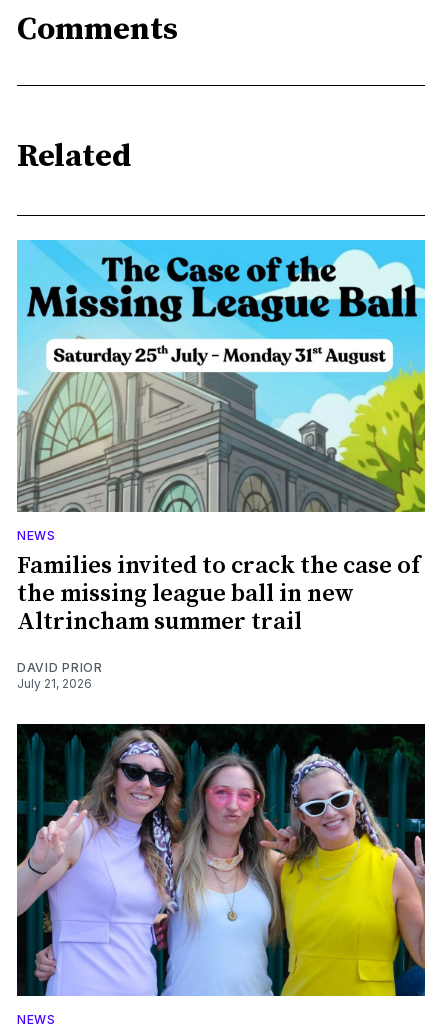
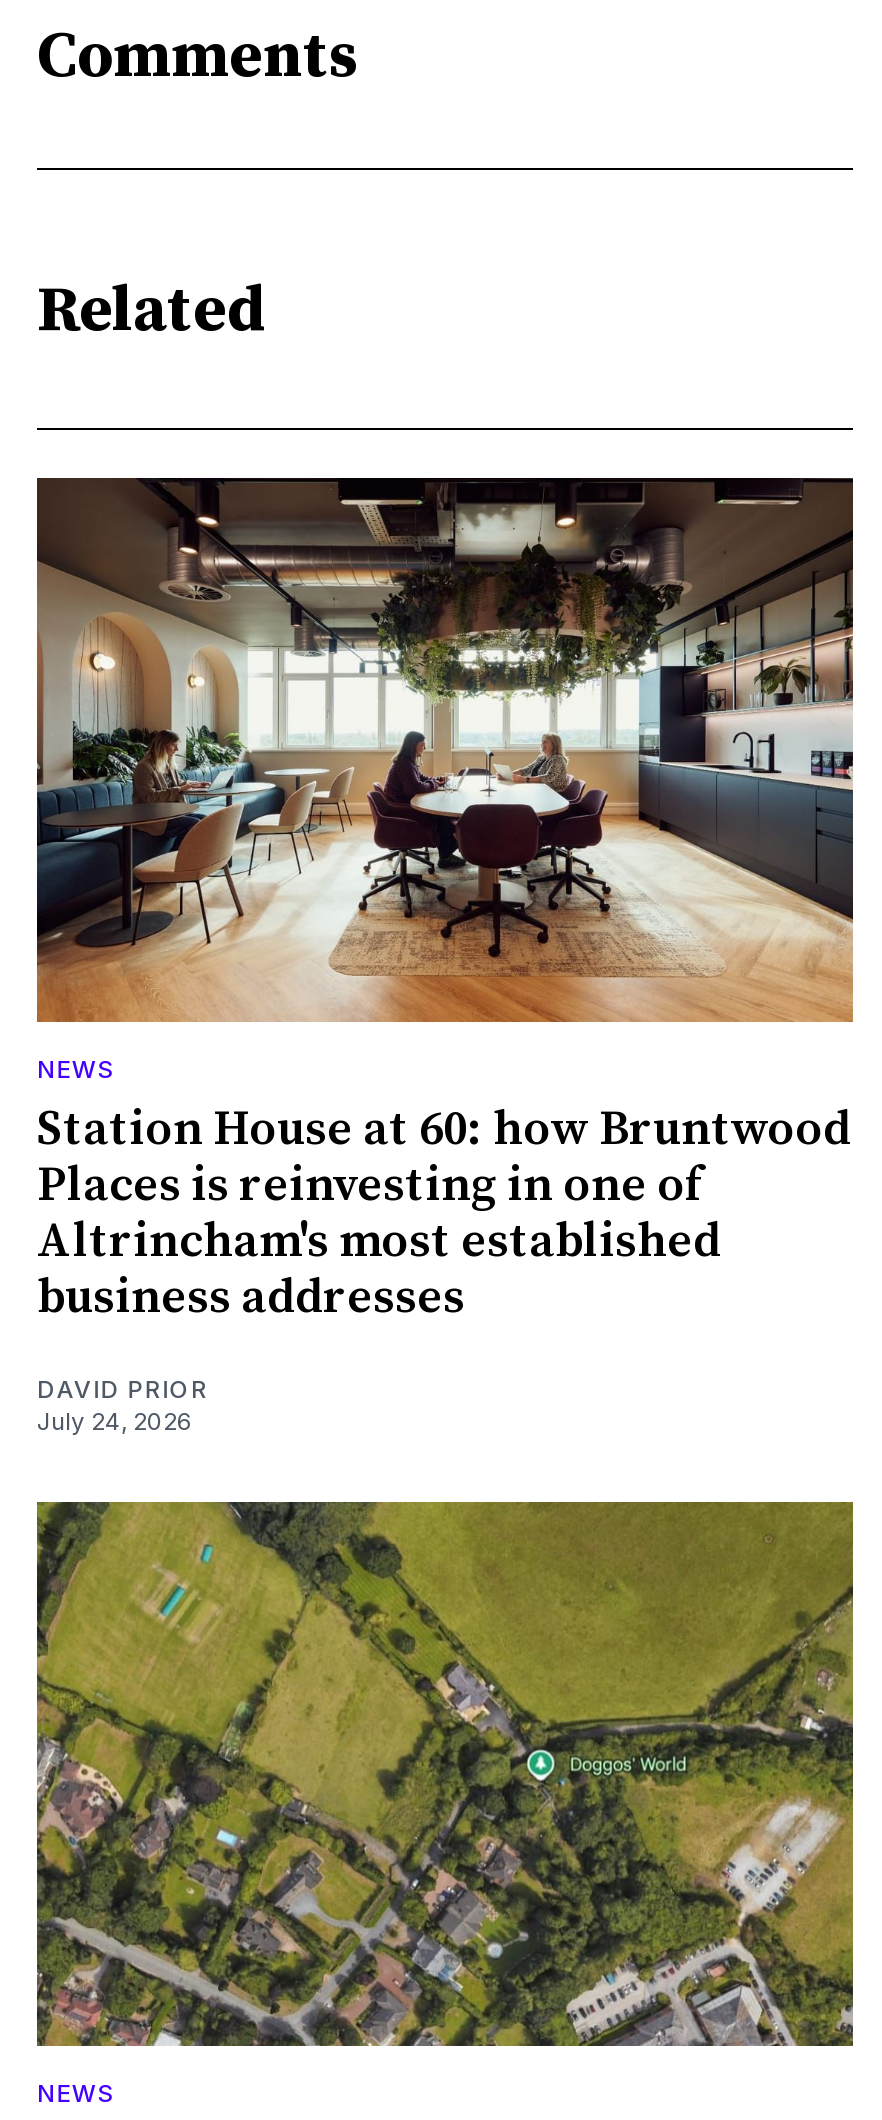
[16,239,426,637] [image] | Families invited to crack the case of | the missing league ball in new | Altrincham summer trail -> [35,476,855,1328] [image] | Station House at 60: how Bruntwood | Places is reinvesting in one of | Altrincham's most established | business addresses
[17,676,92,691] July 21, 2026 -> [37,1406,193,1436] July 24, 2026
[16,723,426,997] [image] -> [35,1500,855,2048] [image]

